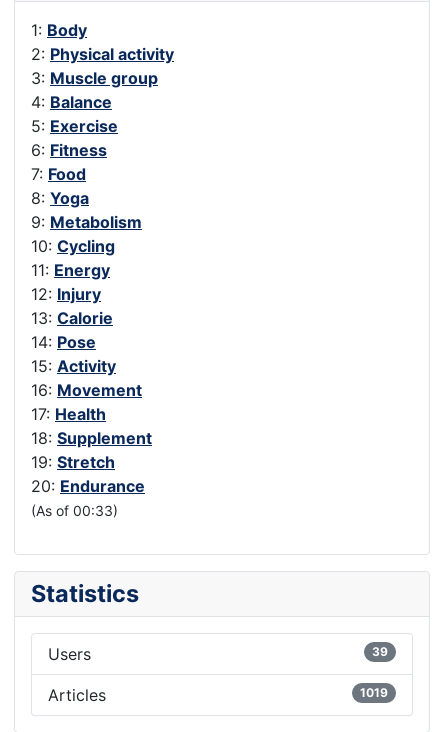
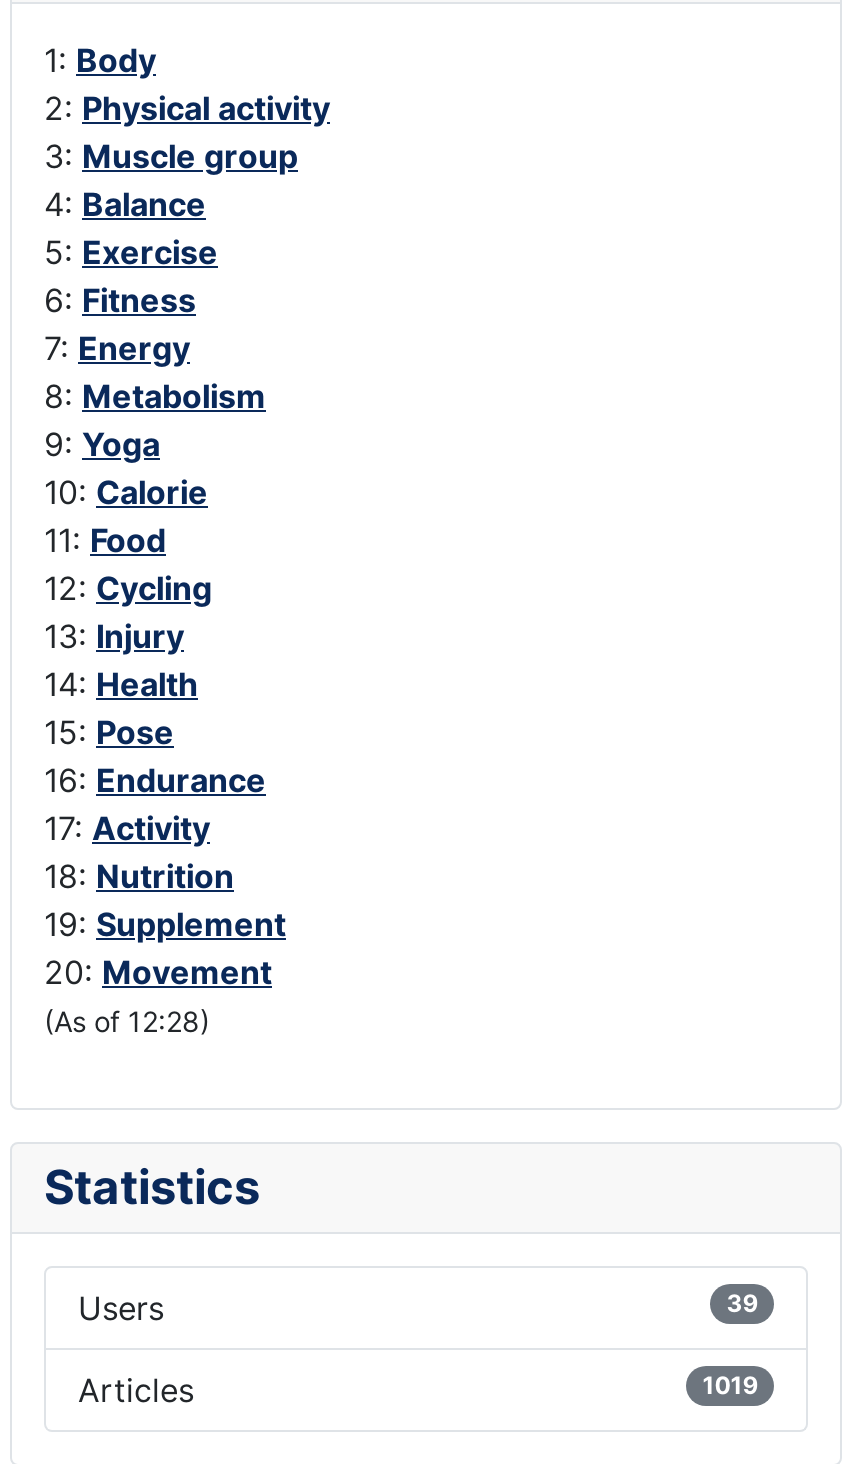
[31,163,152,518] 7: Food | 8: Yoga | 9: Metabolism | 10: Cycling | 11: Energy | 12: Injury | 13: Calorie | 14: Pose | 15: Activity | 16: Movement | 17: Health | 18: Supplement | 19: Stretch | 20: Endurance | (As of 00:33) -> [44,327,286,1037] 7: Energy | 8: Metabolism | 9: Yoga | 10: Calorie | 11: Food | 12: Cycling | 13: Injury | 14: Health | 15: Pose | 16: Endurance | 17: Activity | 18: Nutrition | 19: Supplement | 20: Movement | (As of 12:28)

